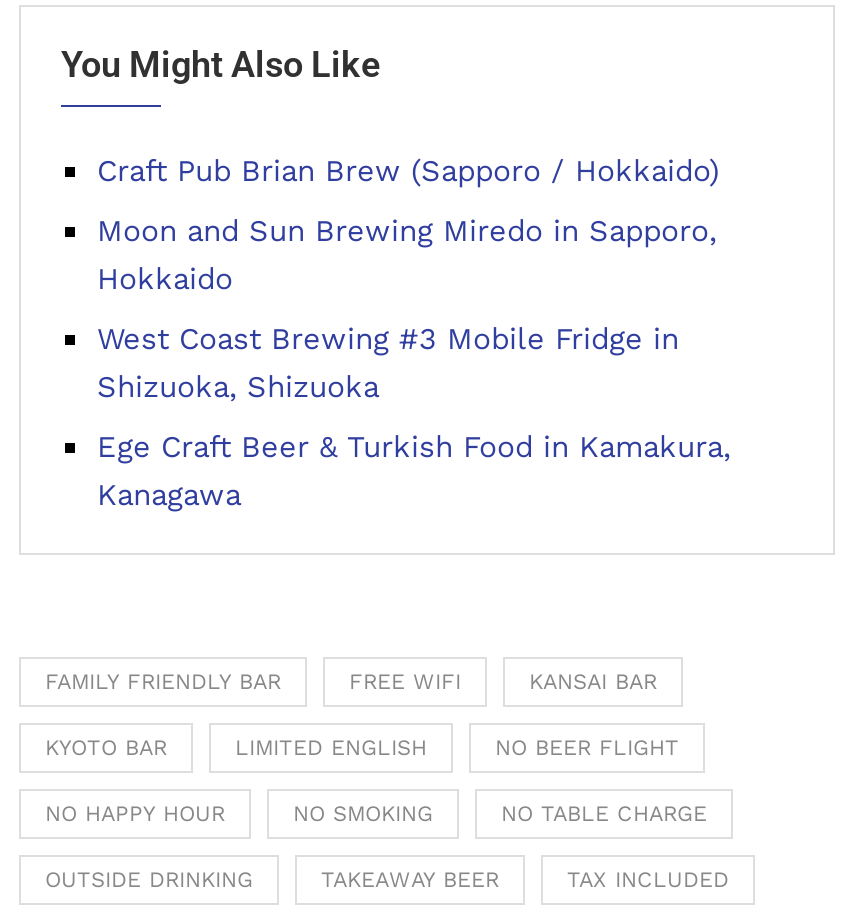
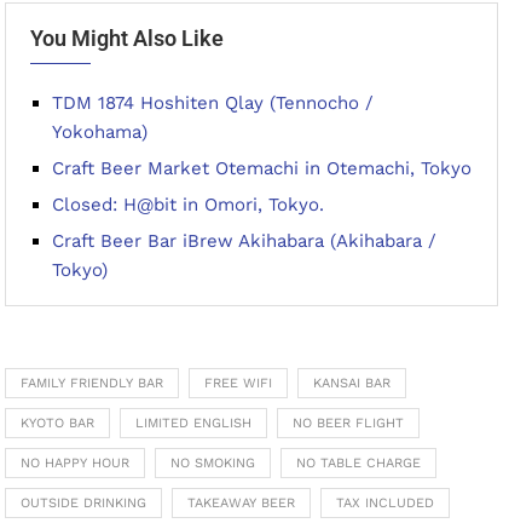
[97,154,719,190] Craft Pub Brian Brew (Sapporo / Hokkaido) -> [52,92,374,143] TDM 1874 Hoshiten Qlay (Tennocho / | Yokohama)
[97,214,717,298] Moon and Sun Brewing Miredo in Sapporo, | Hokkaido -> [52,158,472,180] Craft Beer Market Otemachi in Otemachi, Tokyo
[97,322,679,406] West Coast Brewing #3 Mobile Fridge in | Shizuoka, Shizuoka -> [52,194,324,216] Closed: H@bit in Omori, Tokyo.
[97,430,731,514] Ege Craft Beer & Turkish Food in Kamakura, | Kanagawa -> [52,231,436,281] Craft Beer Bar iBrew Akihabara (Akihabara / | Tokyo)

